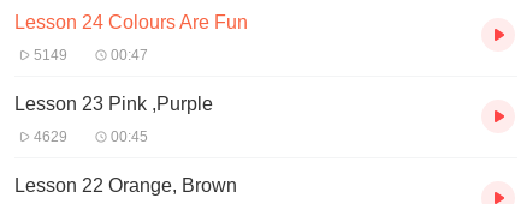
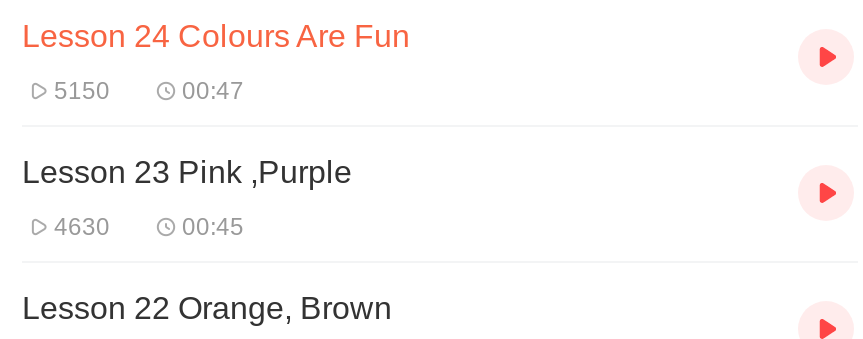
[34,47,67,63] 5149 -> [54,77,110,105] 5150
[34,128,67,145] 4629 -> [54,213,110,241] 4630

